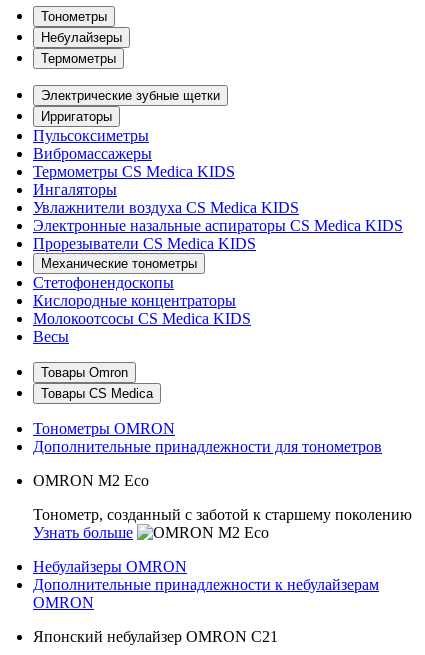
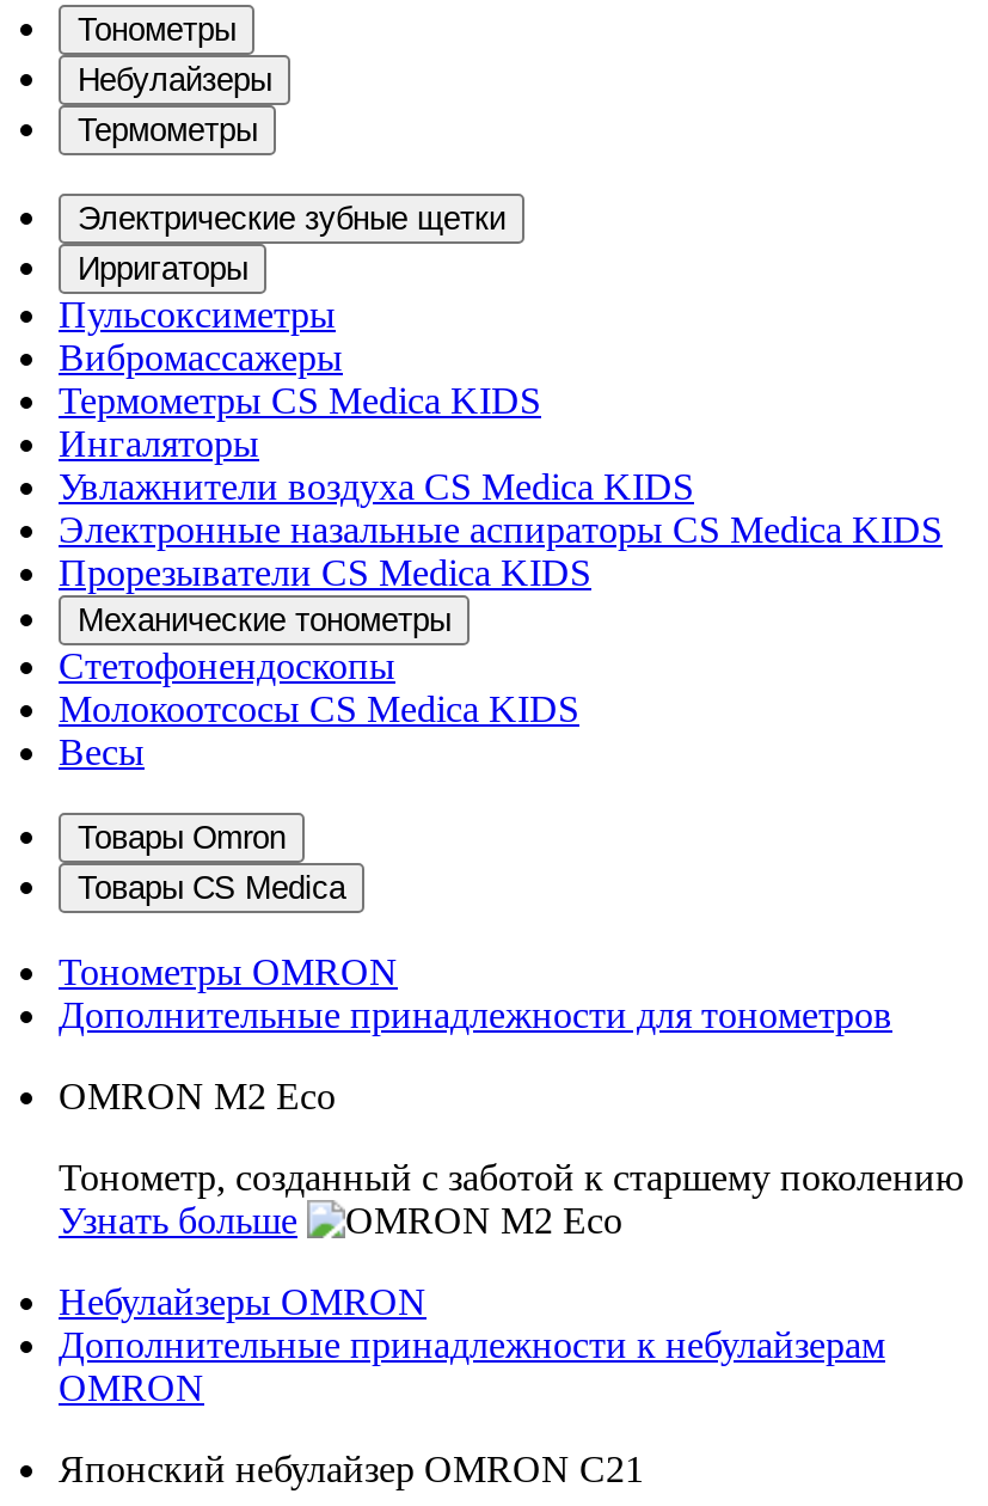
[33,292,236,309] Кислородные концентраторы -> none

